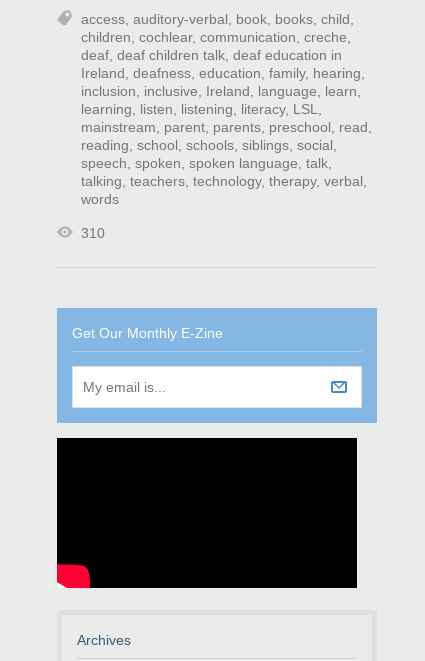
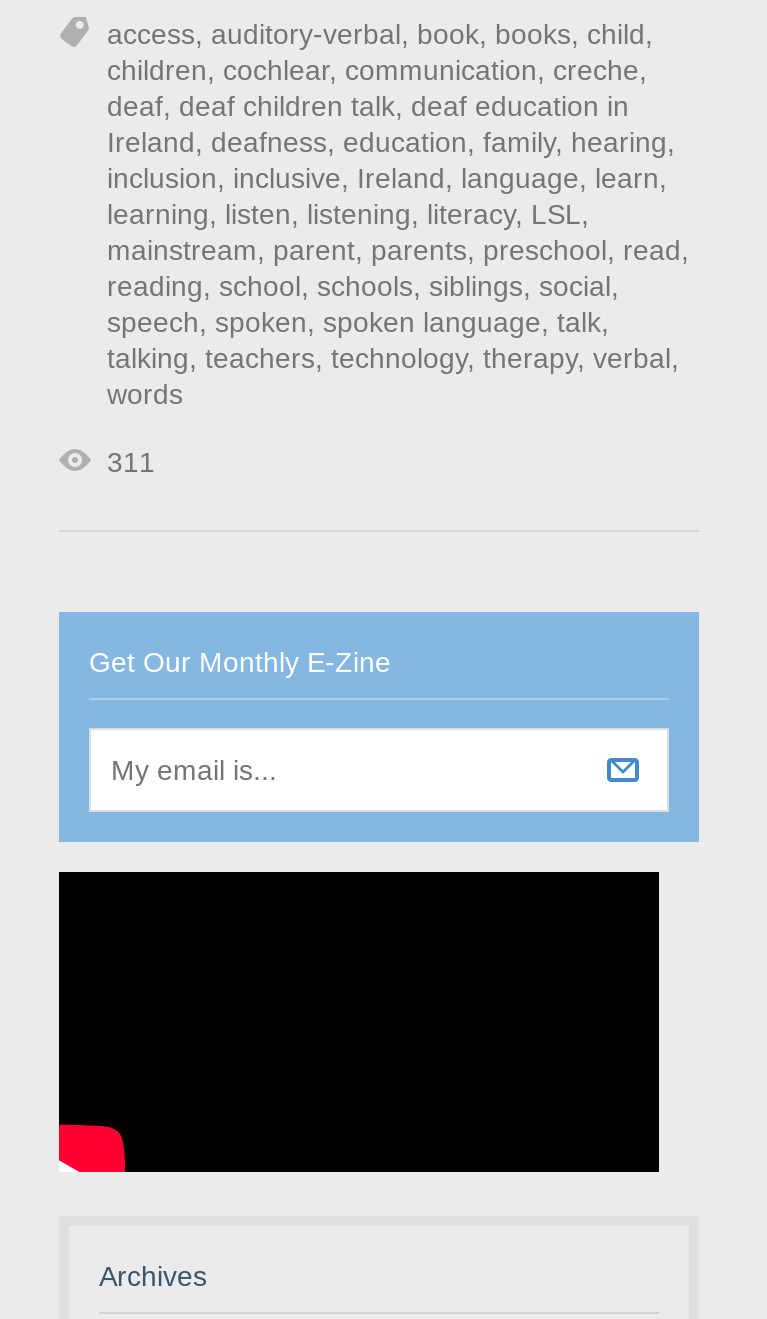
[81,225,105,241] 310 -> [107,446,155,478] 311

